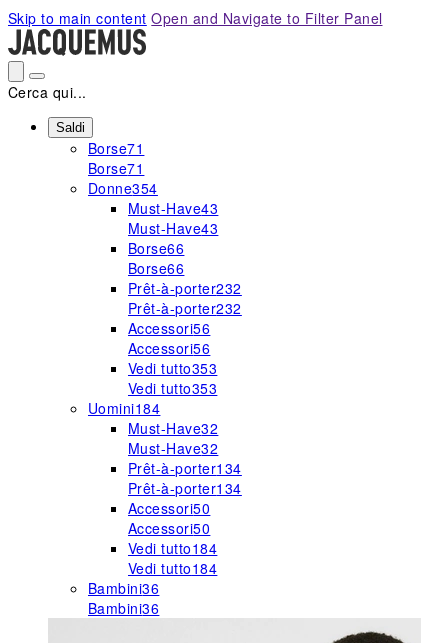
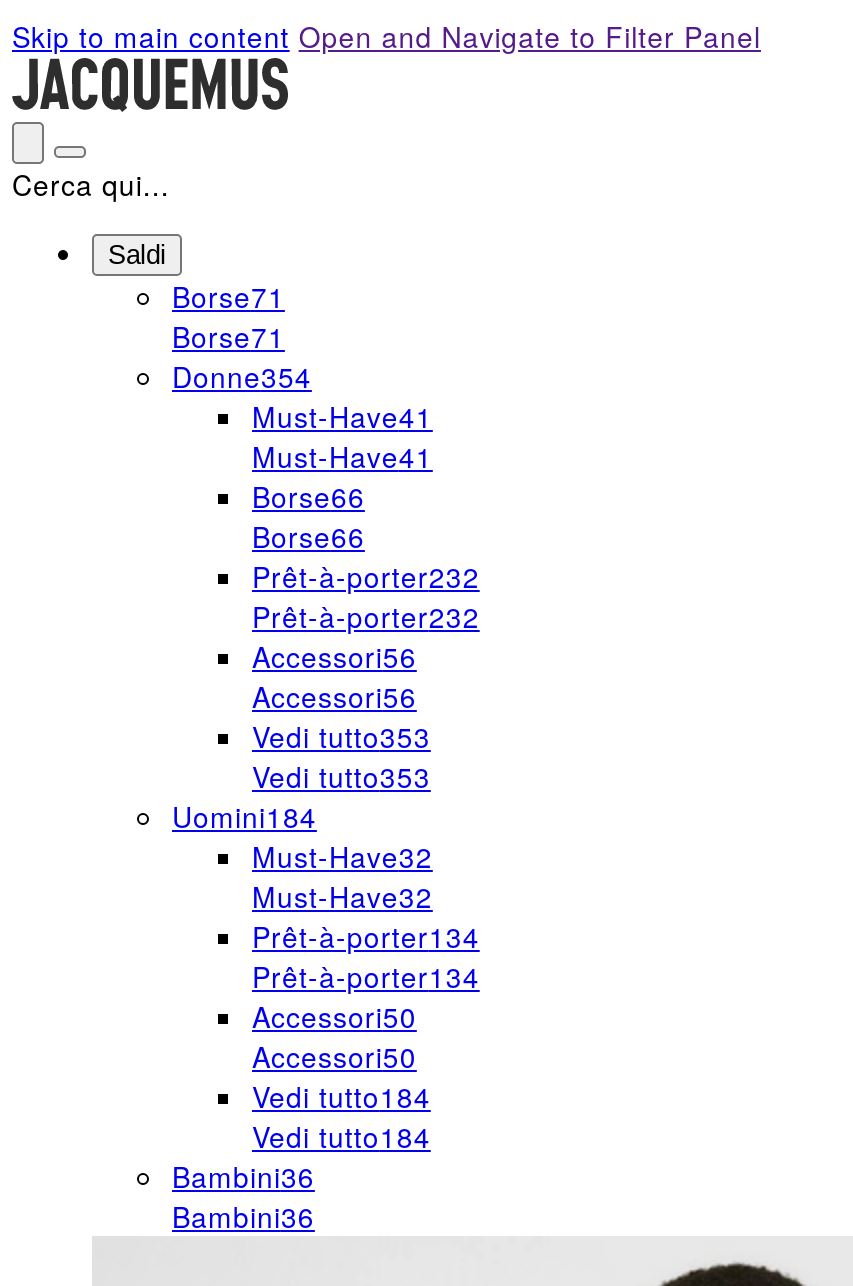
[128,198,218,218] Must-Have43 -> [252,396,433,436] Must-Have41
[128,218,218,238] Must-Have43 -> [252,436,433,476] Must-Have41

